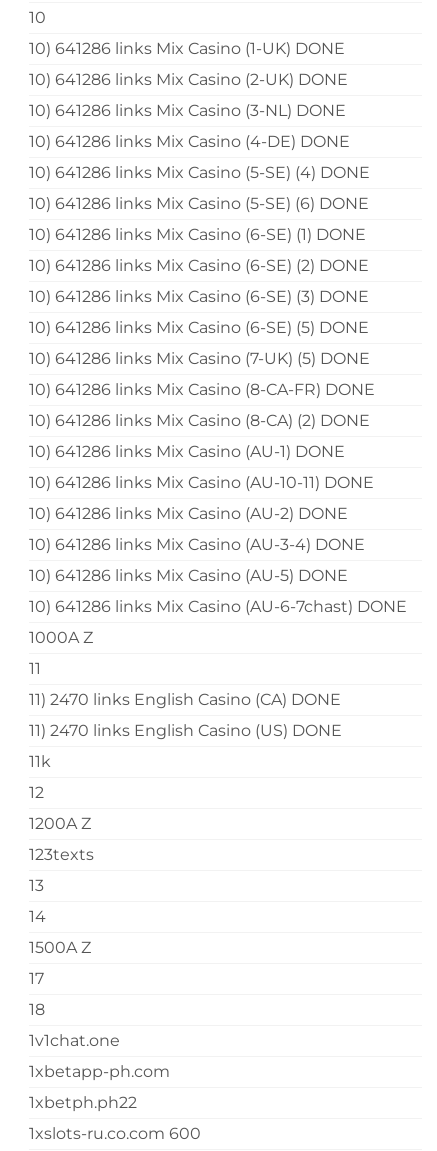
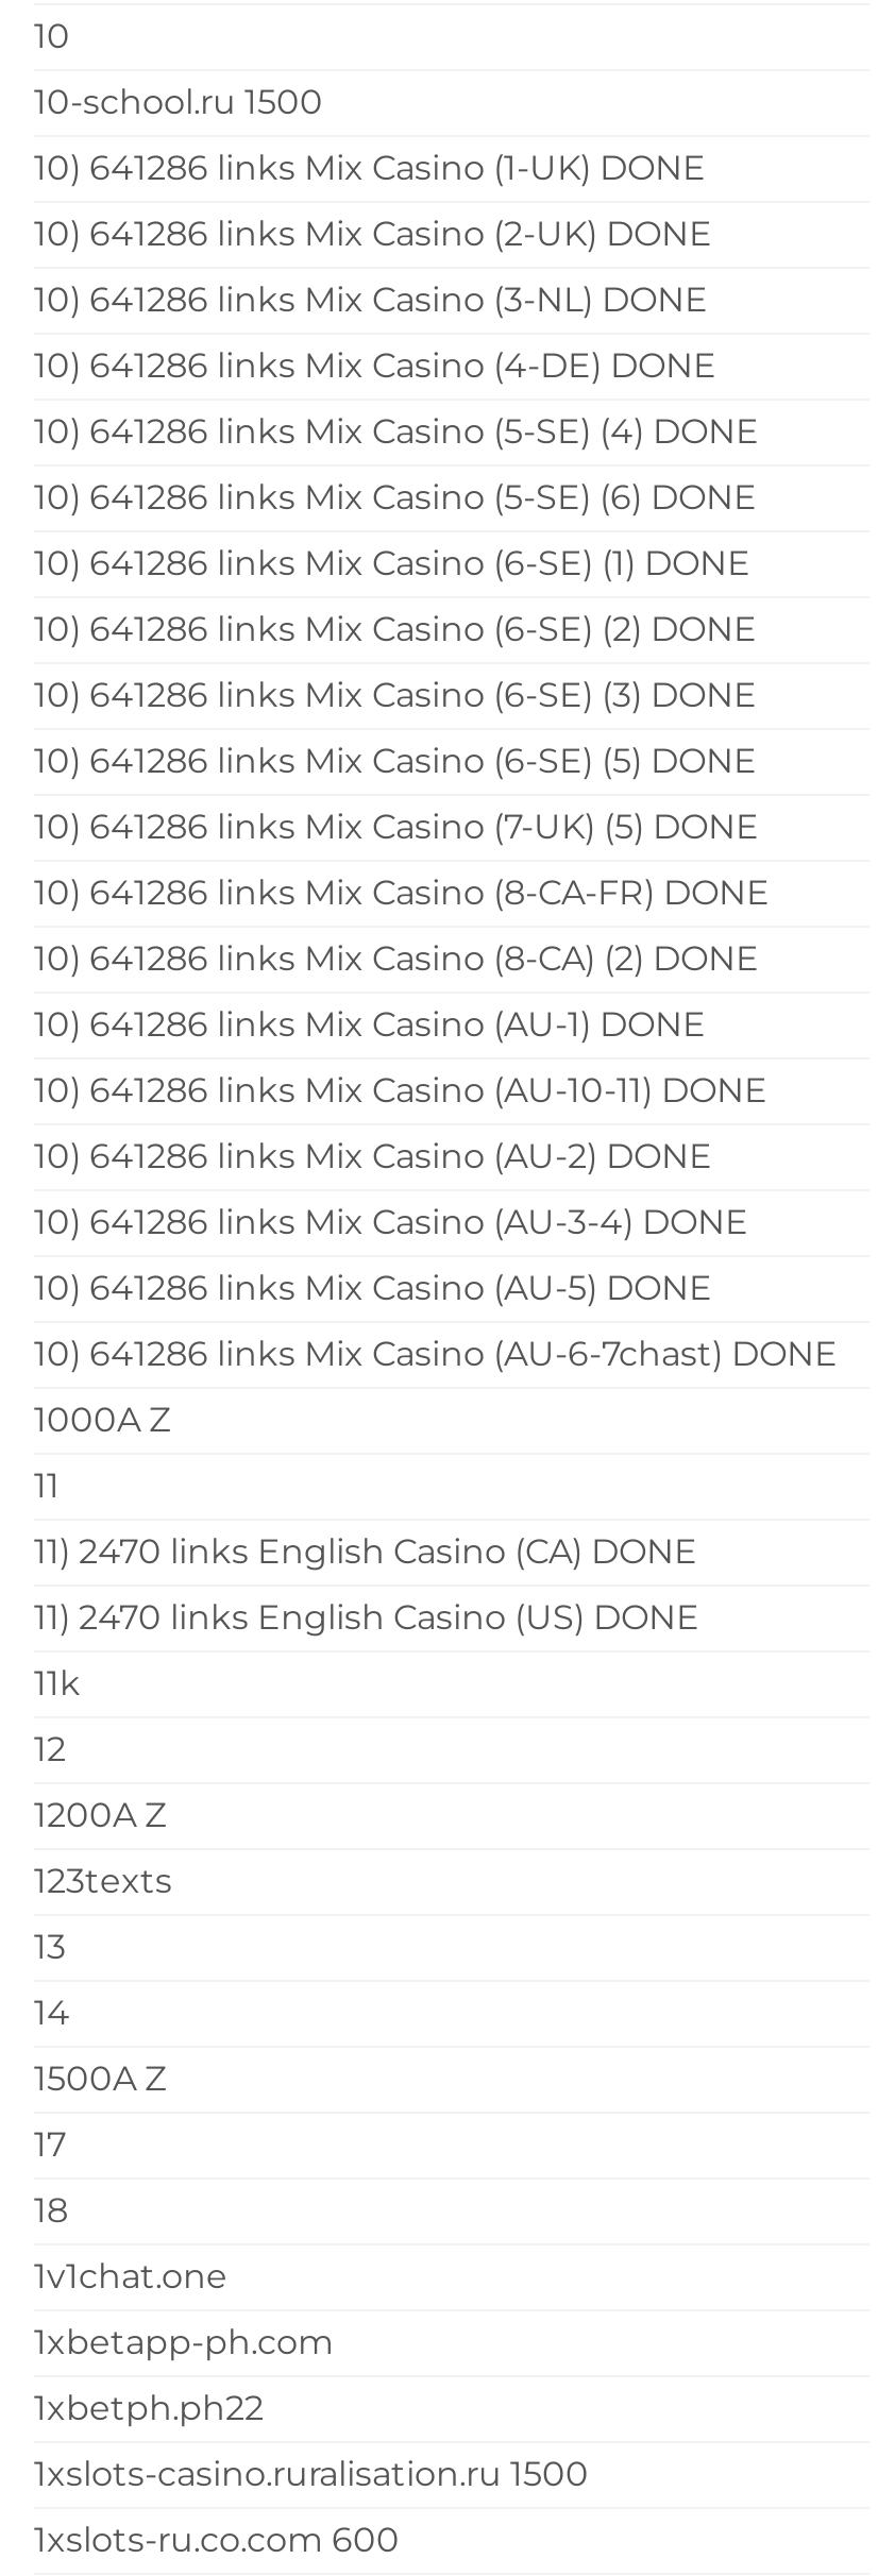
none -> [34,81,323,121] 10-school.ru 1500
none -> [34,2453,589,2493] 1xslots-casino.ruralisation.ru 1500

